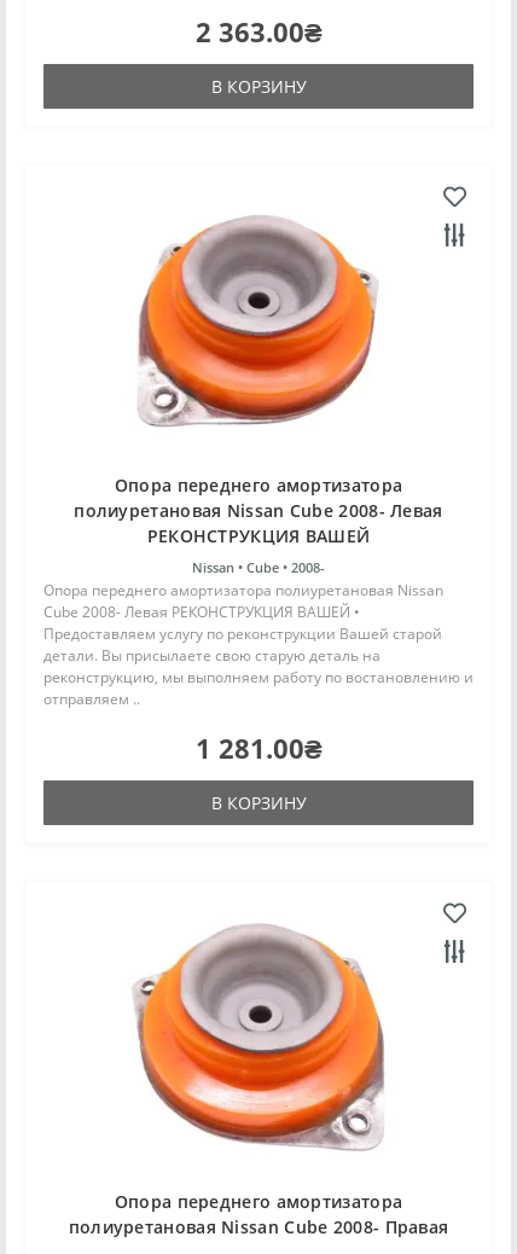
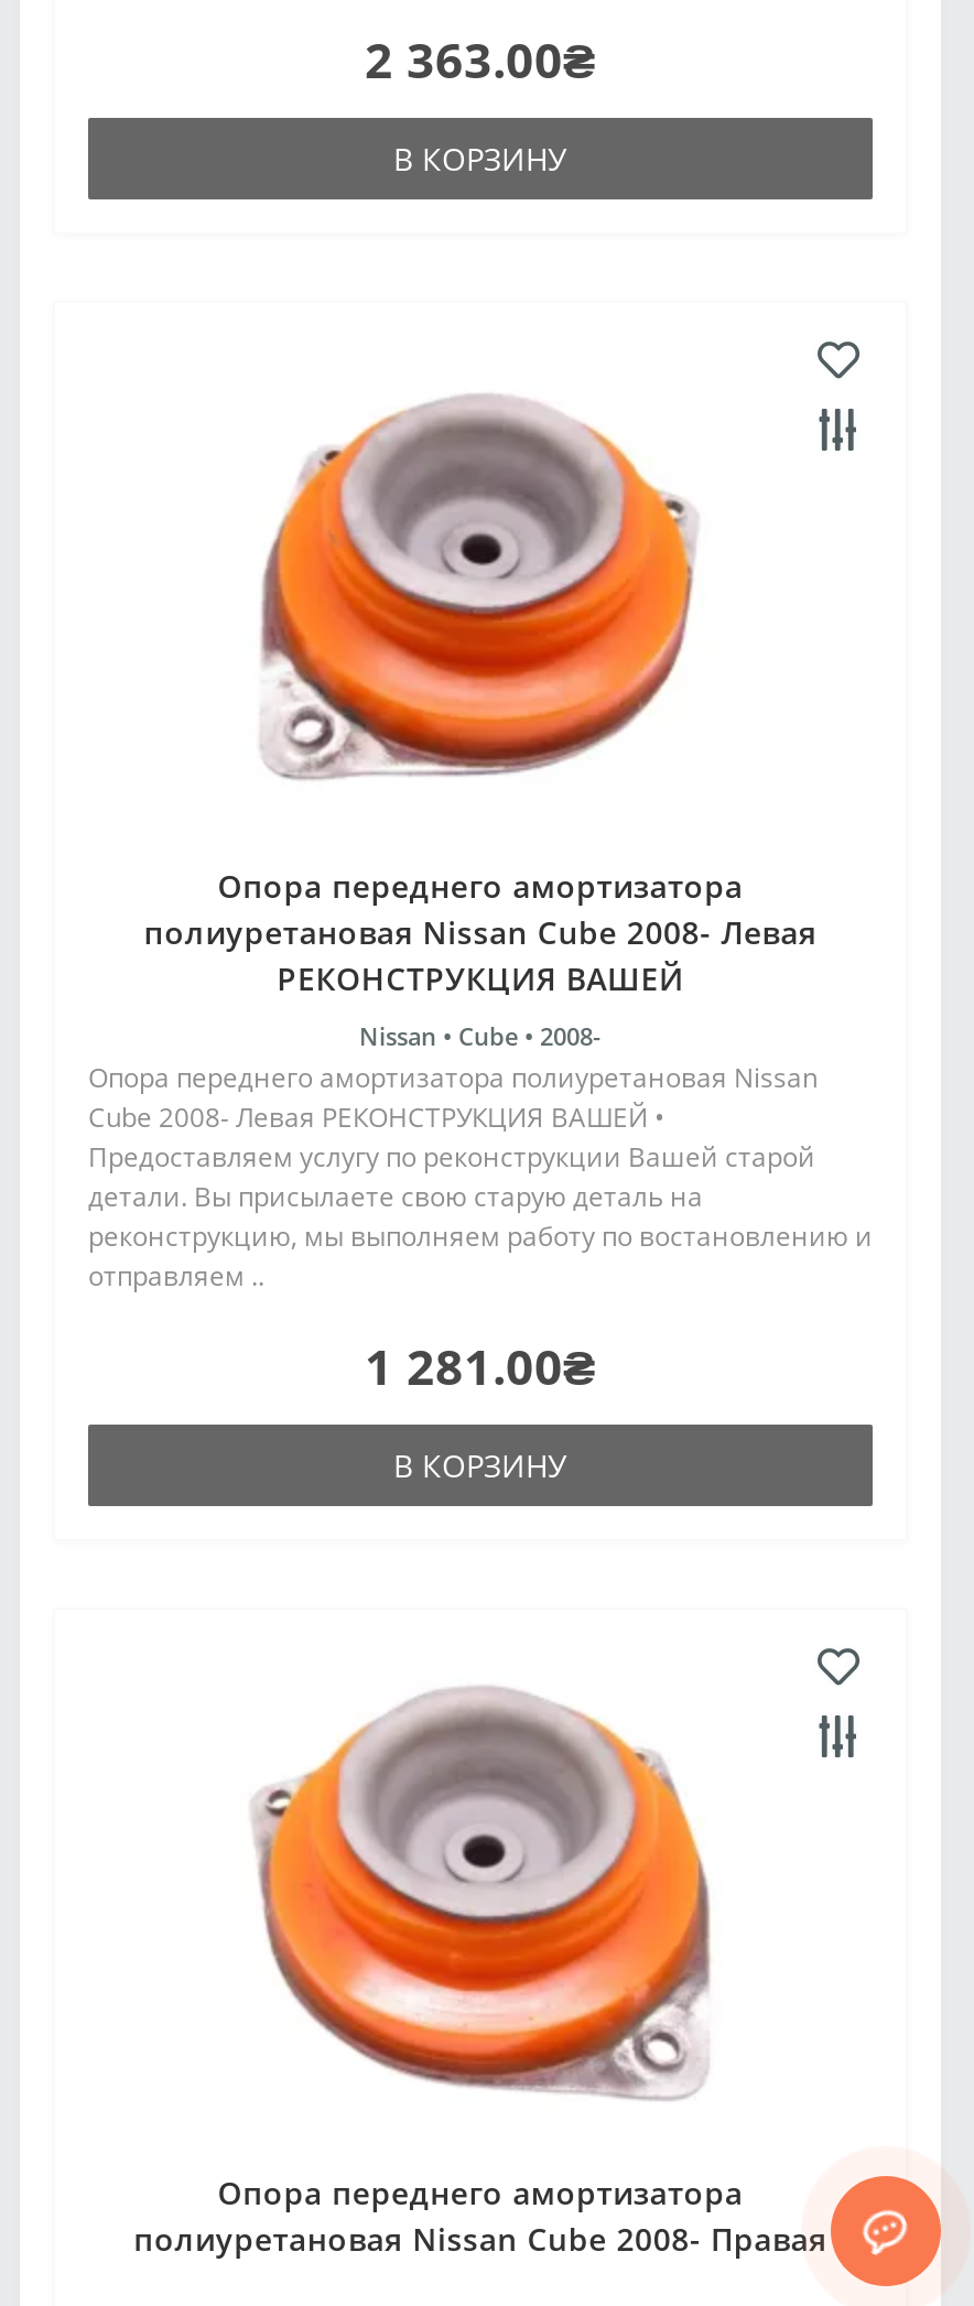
none -> [831,2174,943,2288] [image]

